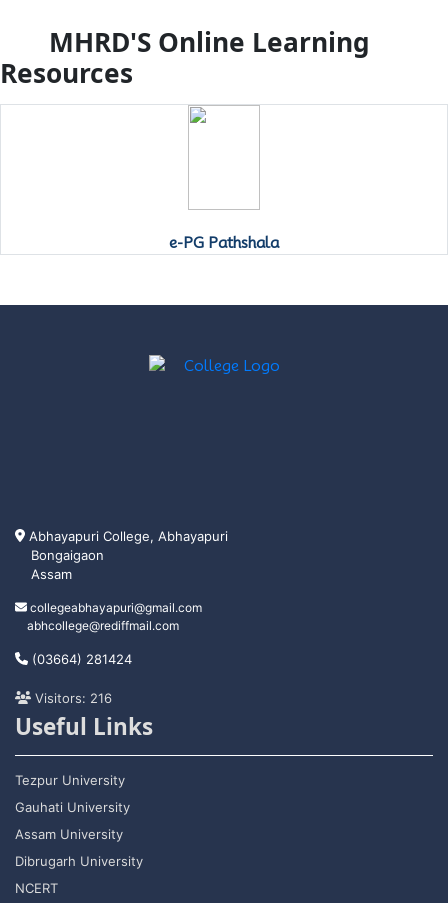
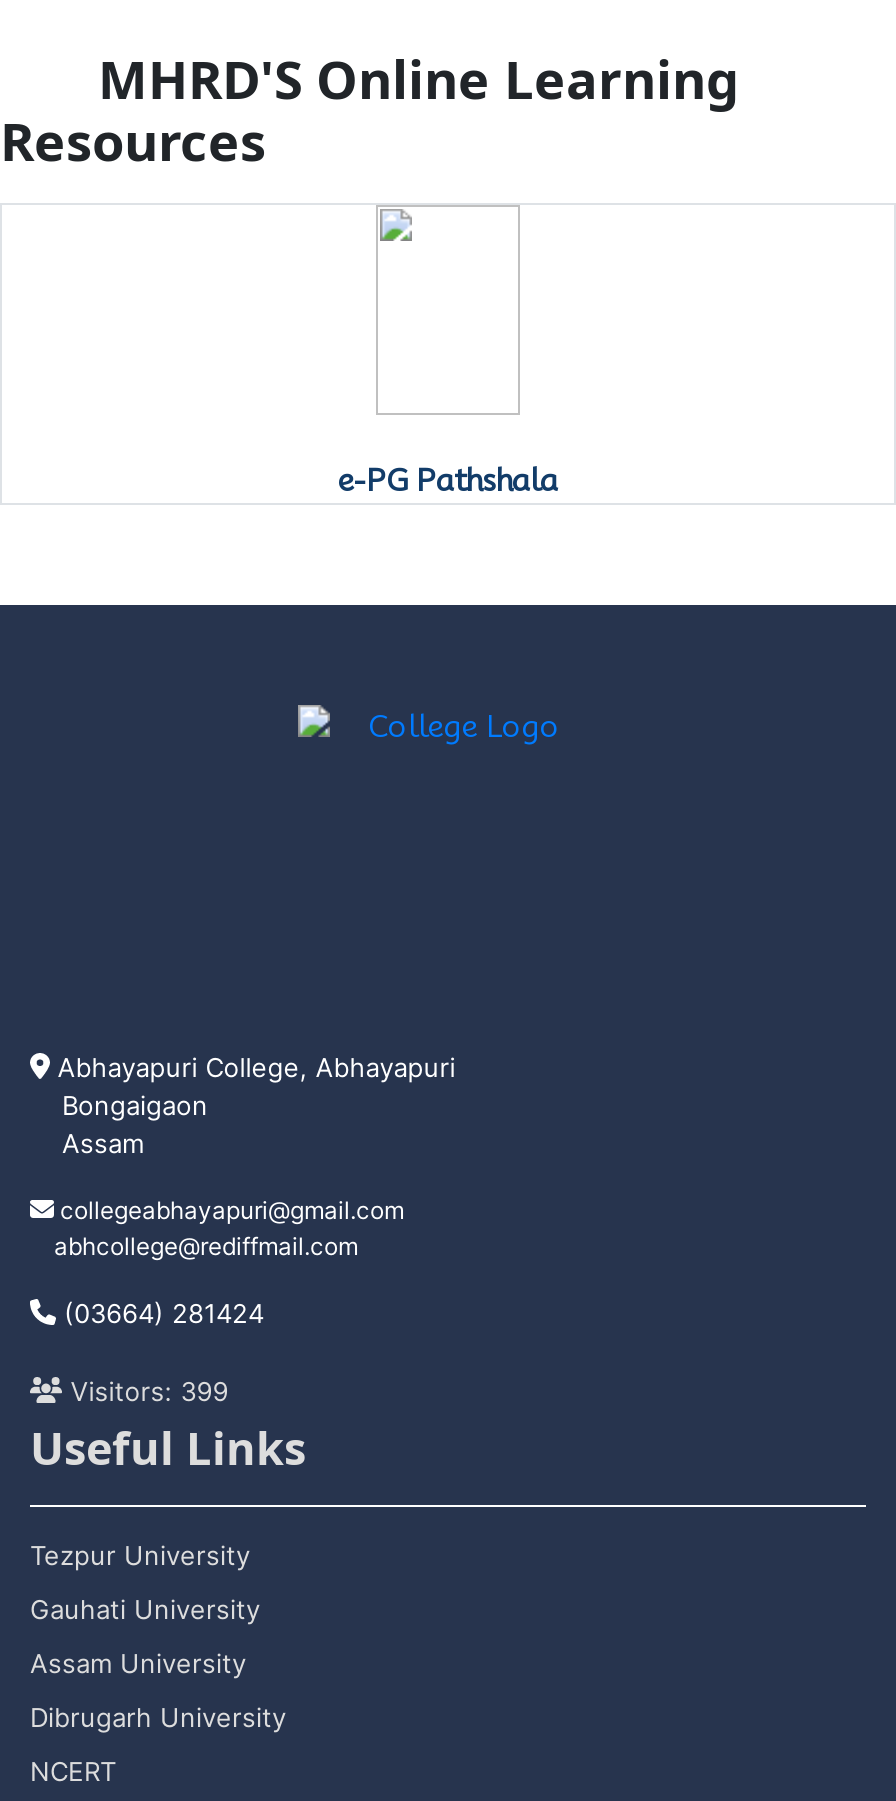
[31,690,112,706] Visitors: 216 -> [62,1375,228,1407] Visitors: 399

